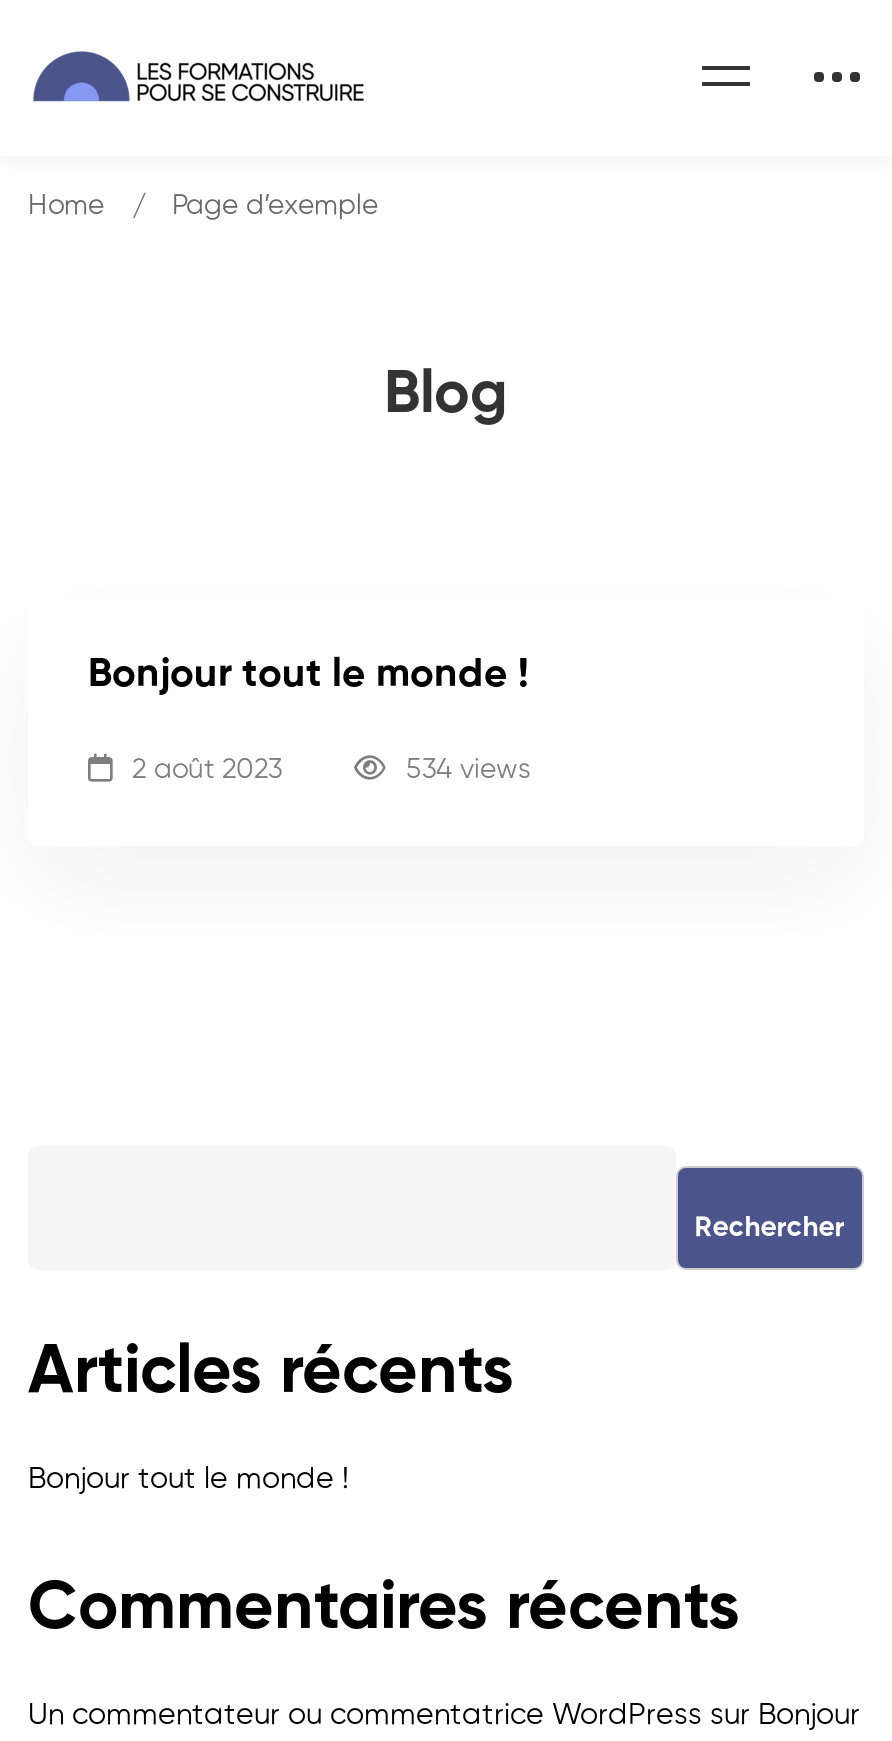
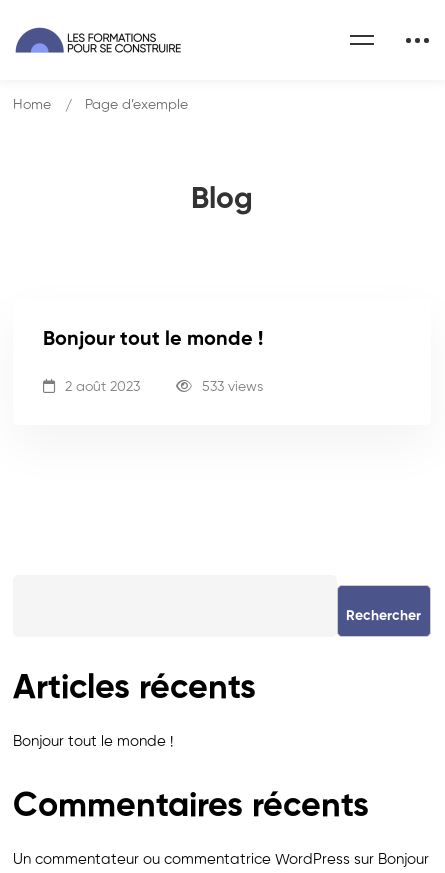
[406,756,530,784] 534 views -> [202,380,263,394] 533 views

